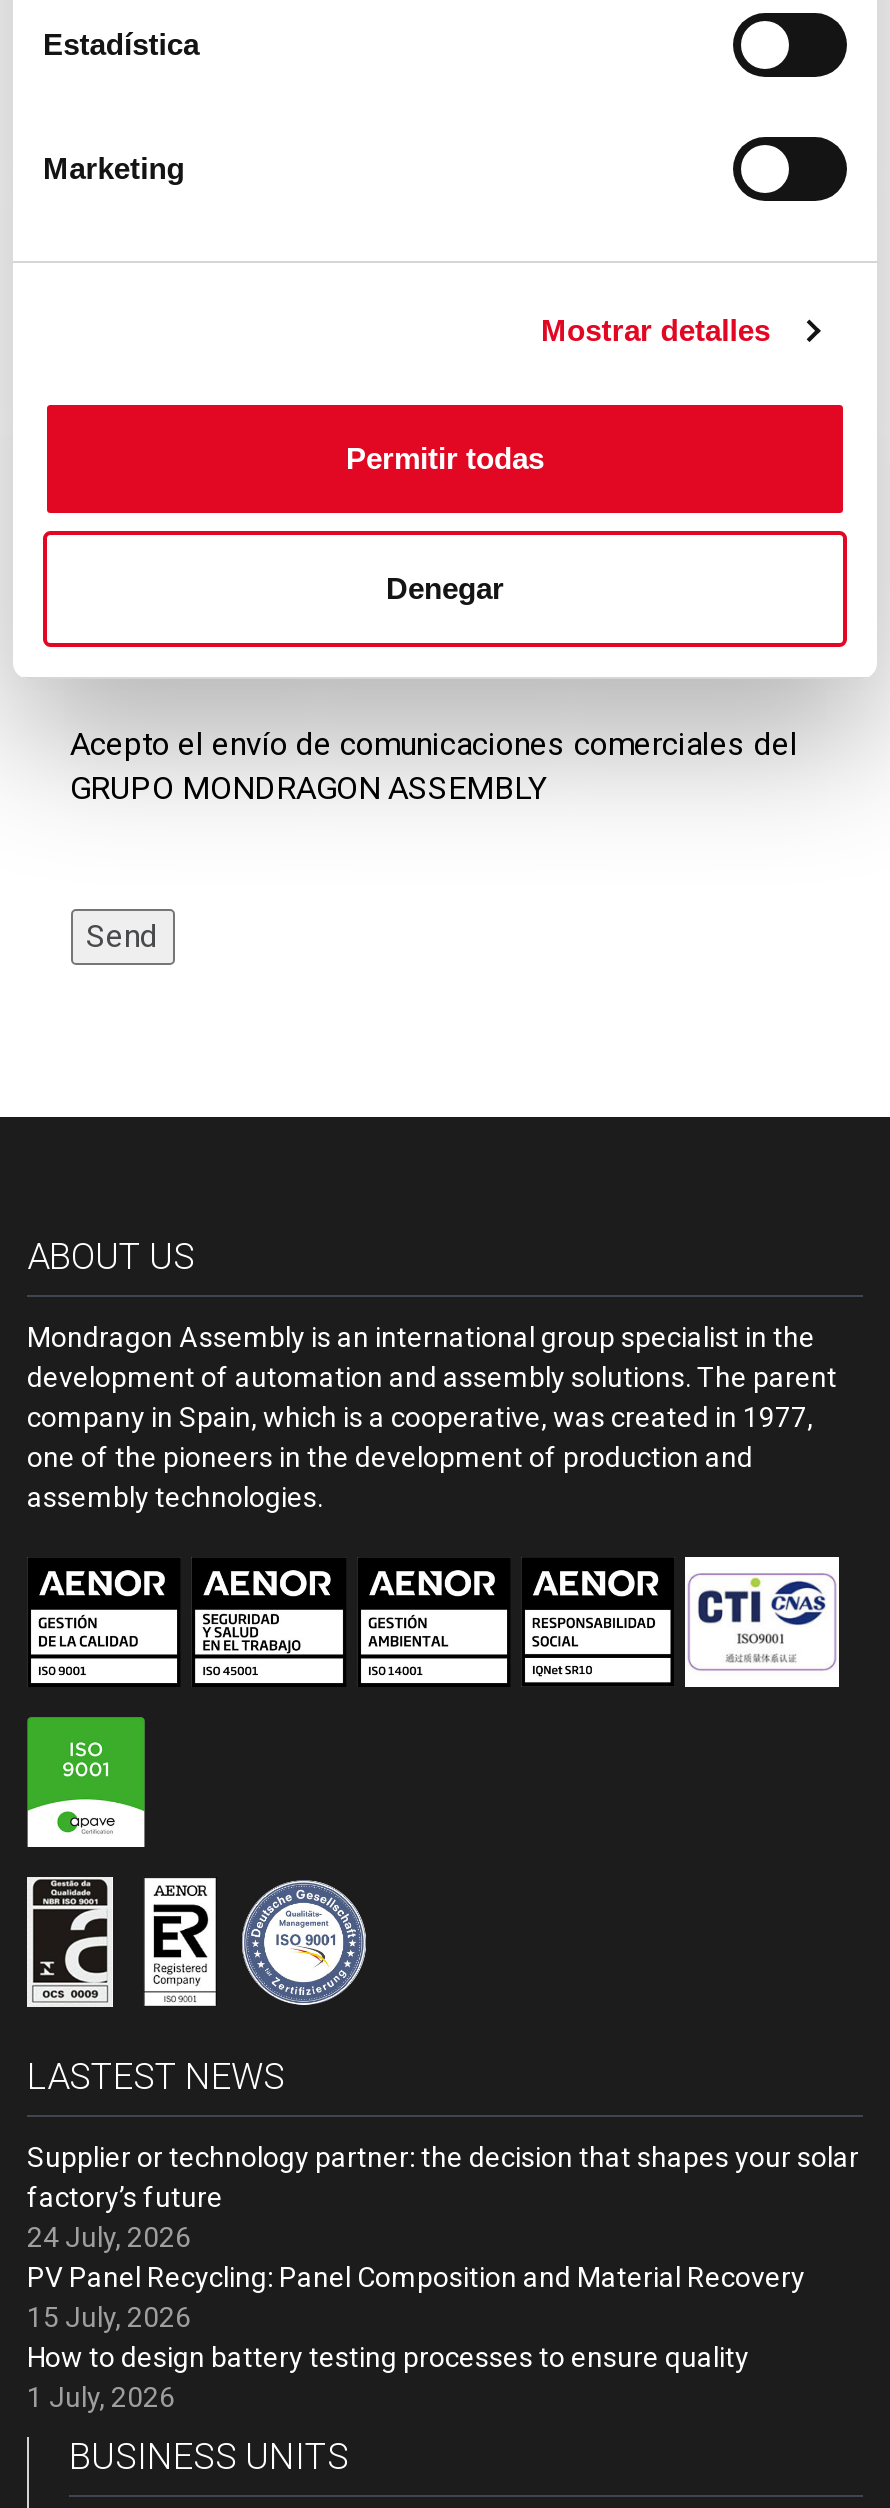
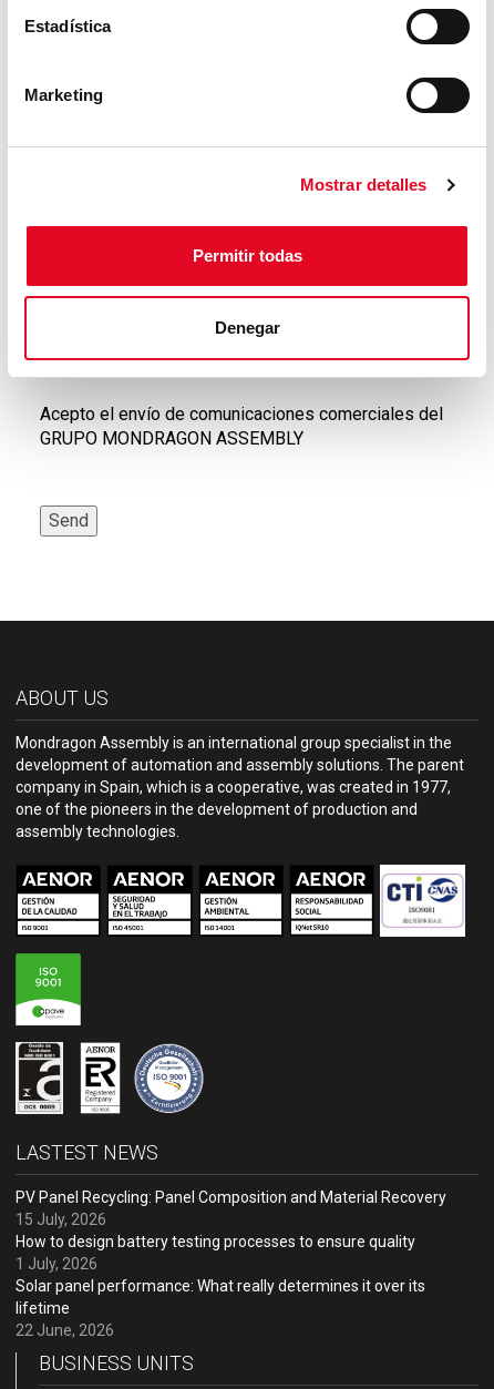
[27,2141,859,2253] Supplier or technology partner: the decision that shapes your solar | factory’s future | 24 July, 2026 -> none
moved [27,2261,805,2413] -> [16,1189,446,1273]: PV Panel Recycling: Panel Composition and Material Recovery | 15 July, 2026 | How to design battery testing processes to ensure quality | 1 July, 2026
none -> [16,1277,425,1339] Solar panel performance: What really determines it over its | lifetime | 22 June, 2026

